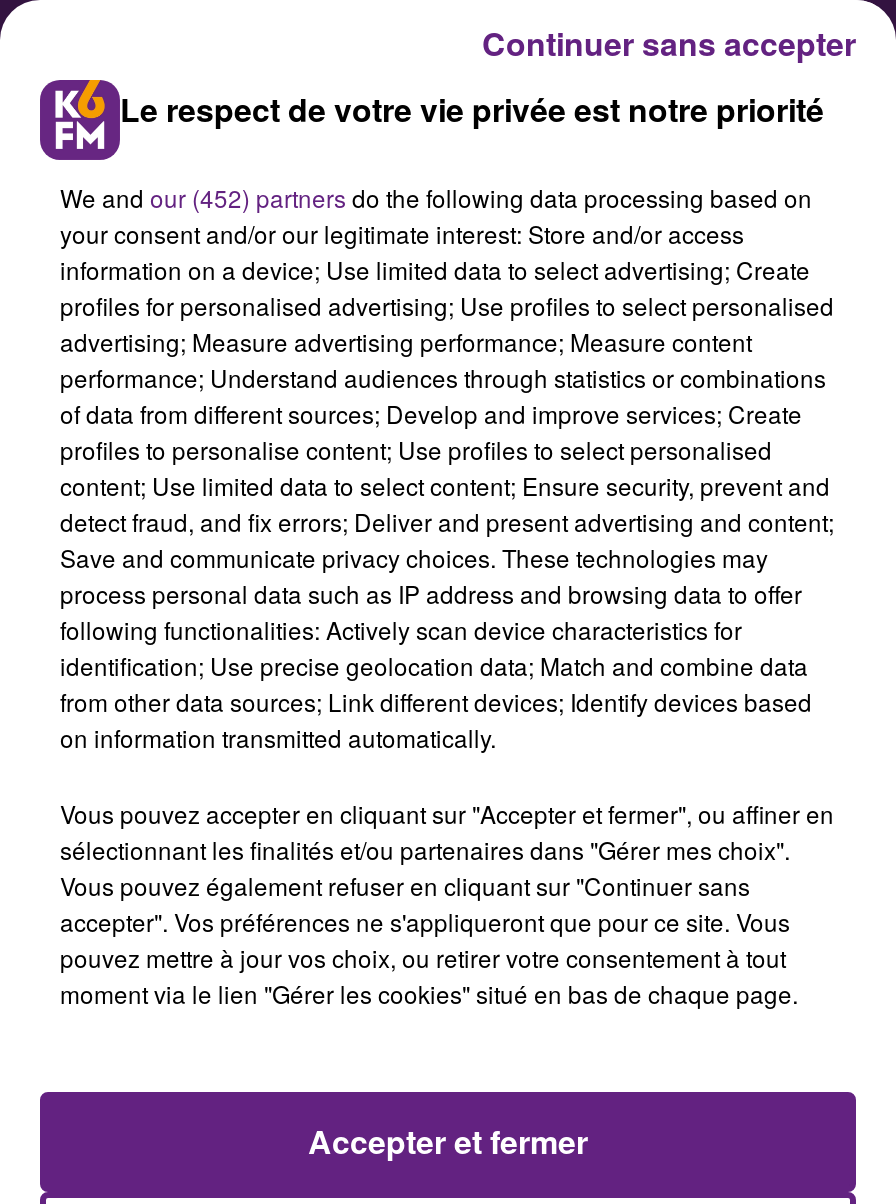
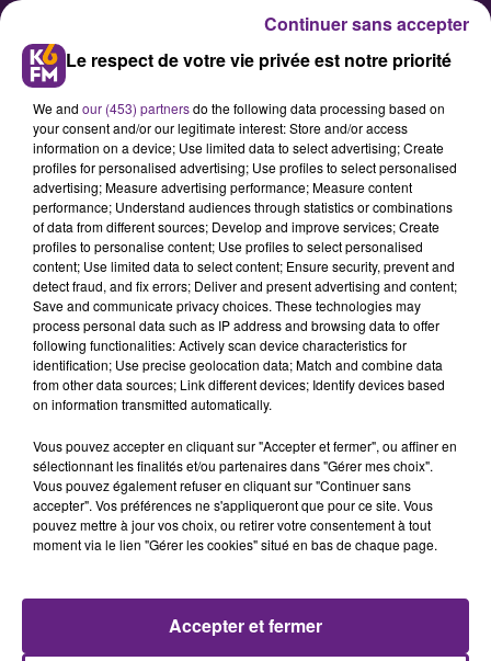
[60,180,812,214] We and our (452) partners do the following data processing based on -> [33,99,445,117] We and our (453) partners do the following data processing based on

